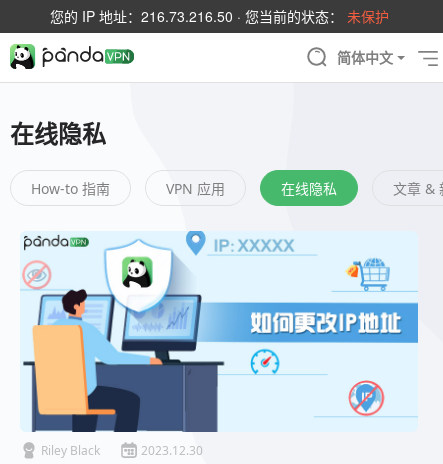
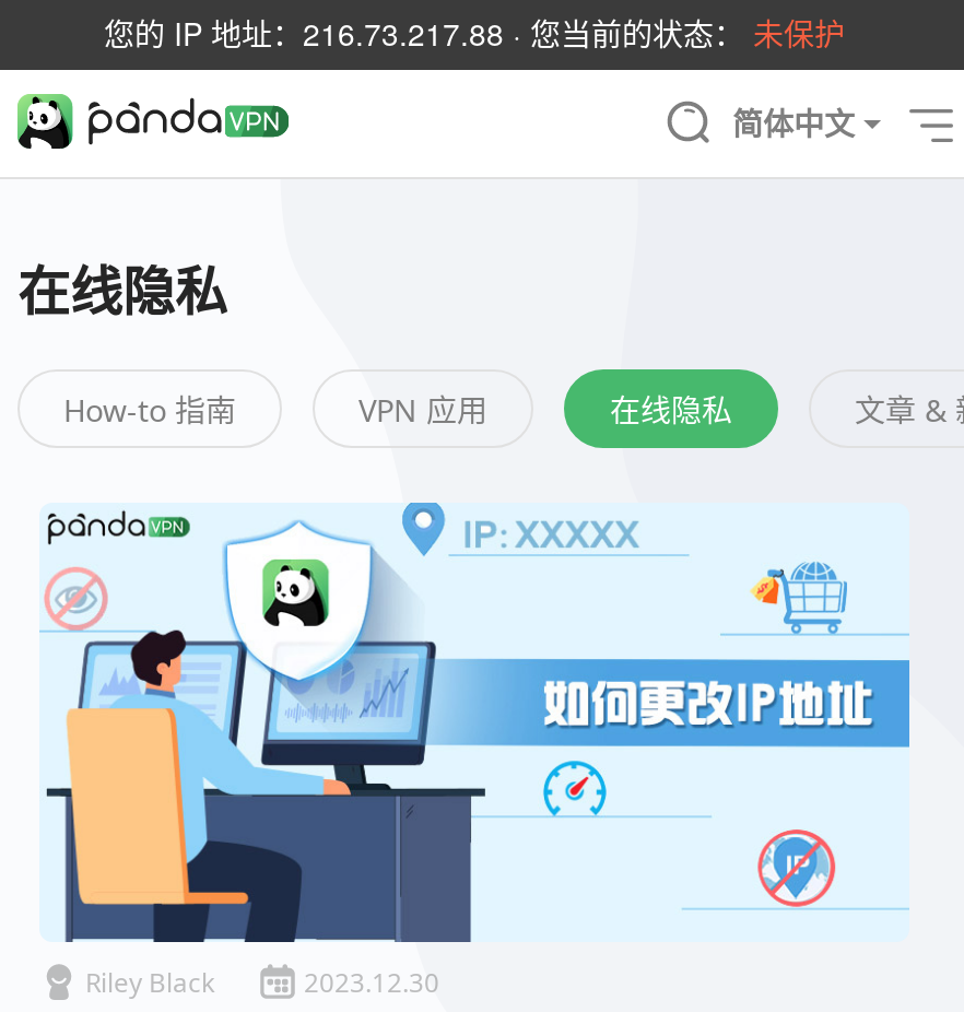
[49,6,388,26] 您的 IP 地址：216.73.216.50 · 您当前的状态：未保护 -> [104,11,845,55] 您的 IP 地址：216.73.217.88 · 您当前的状态：未保护

